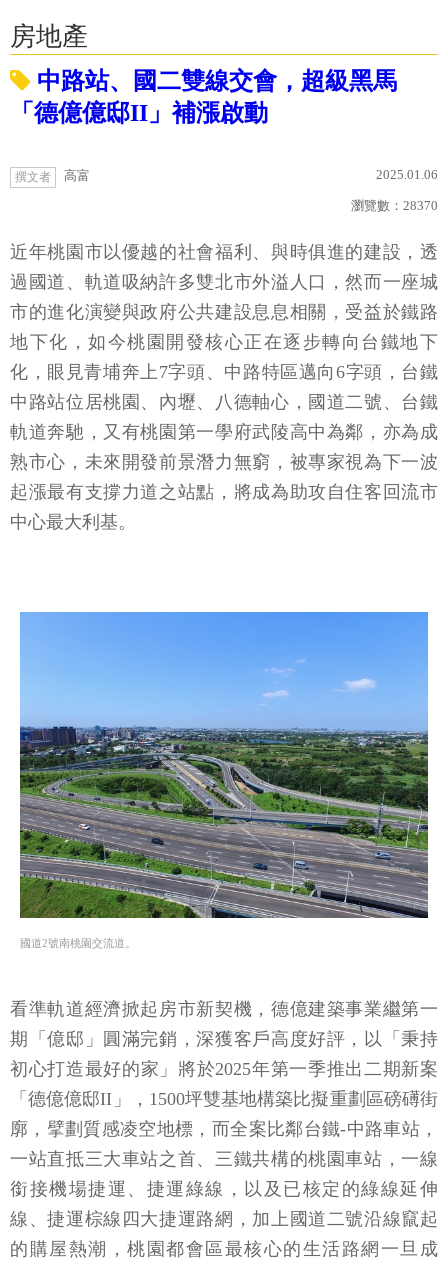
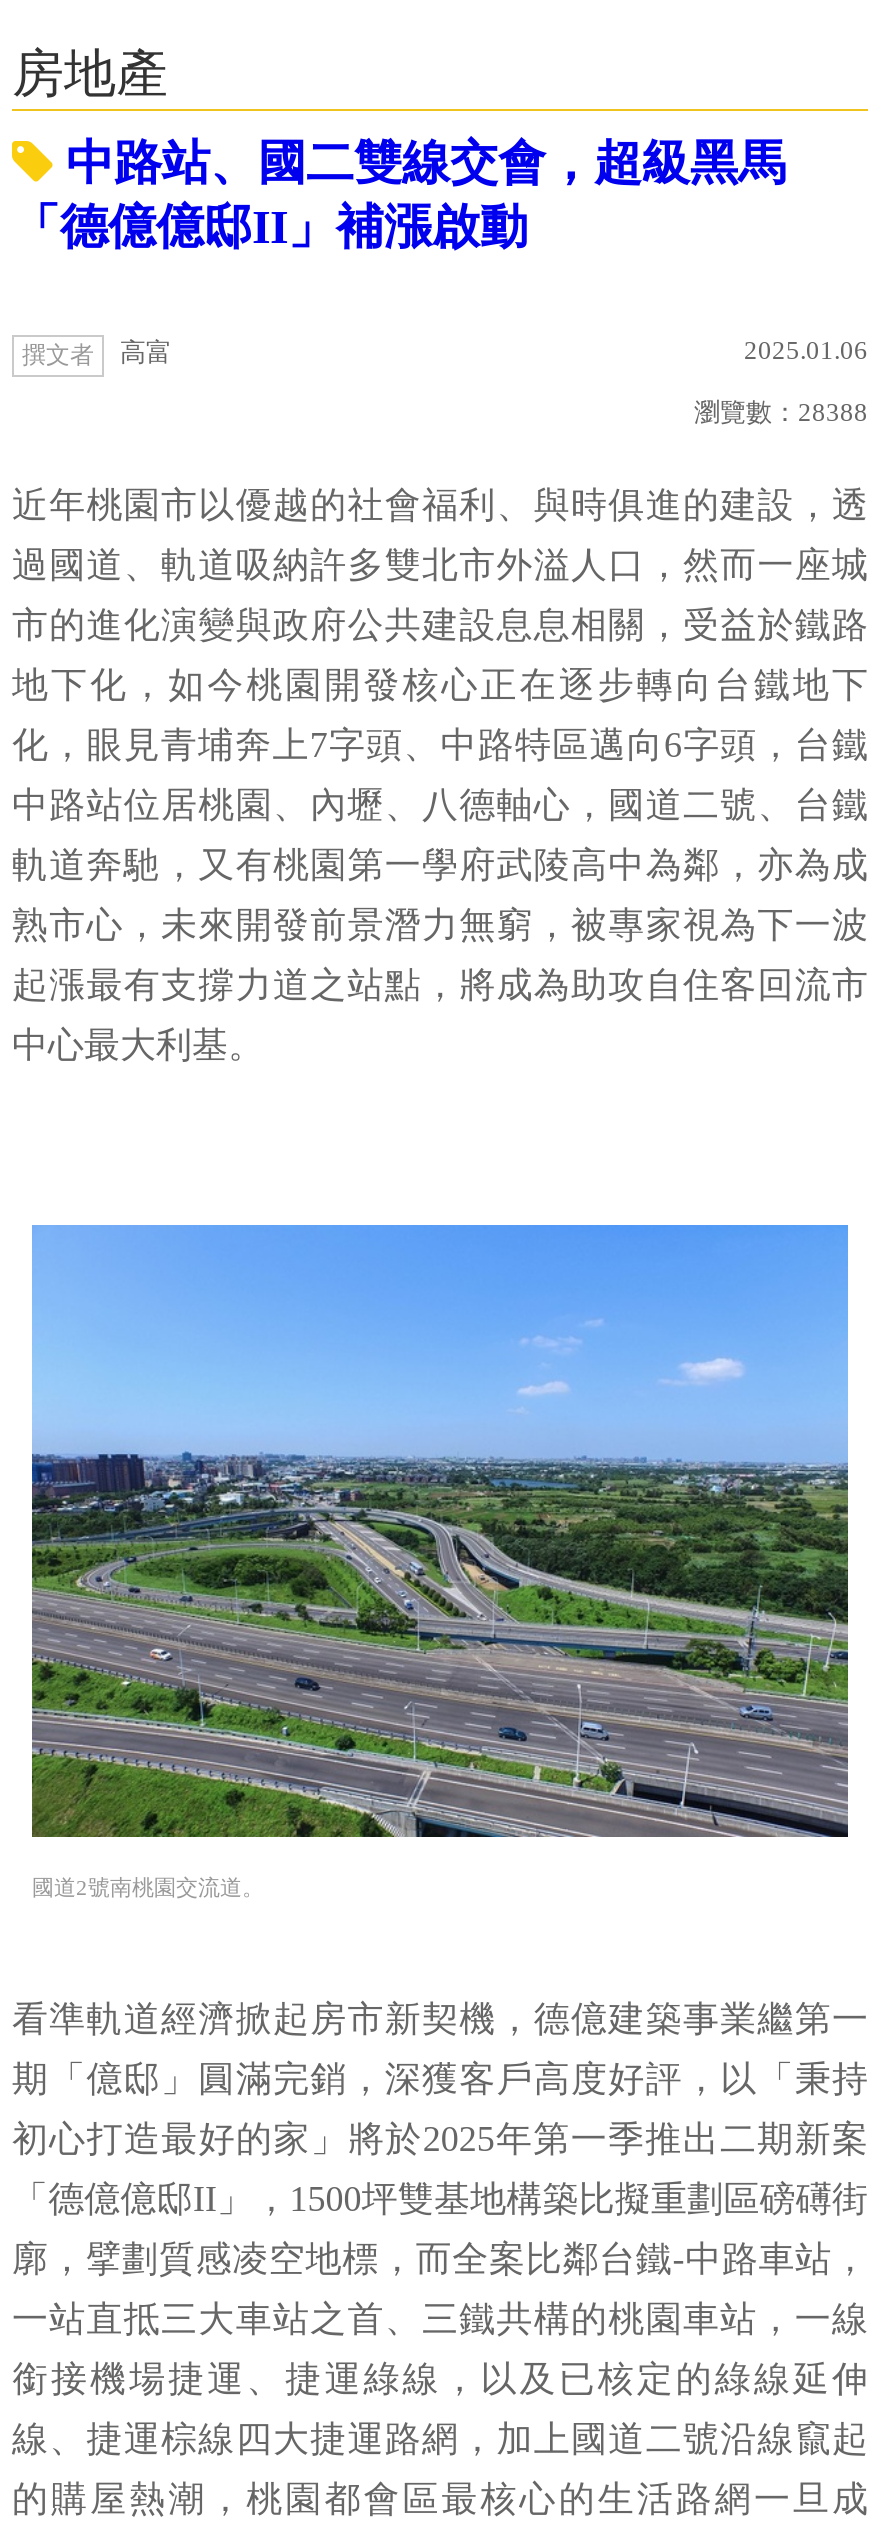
[351,198,438,213] 瀏覽數：28370 -> [694,397,868,427] 瀏覽數：28388

